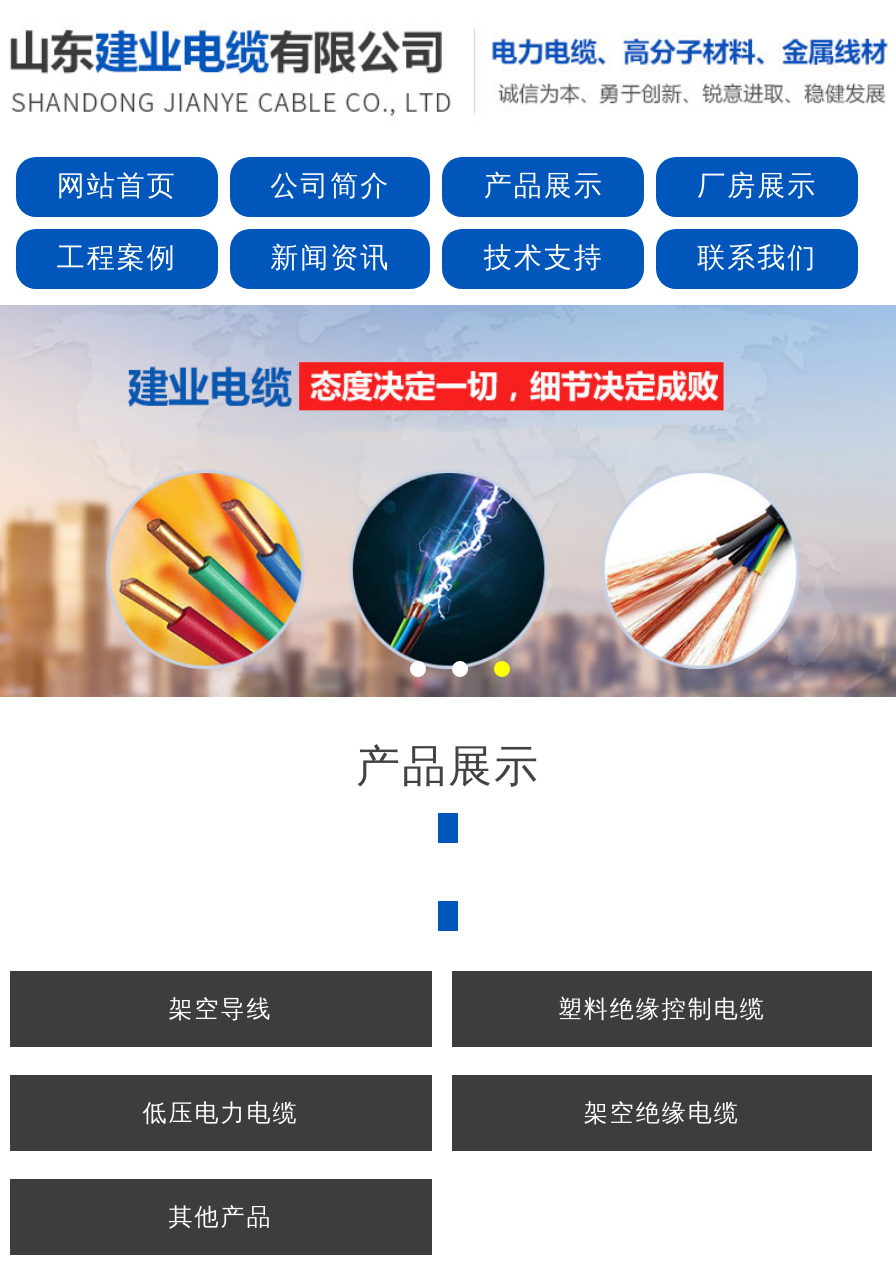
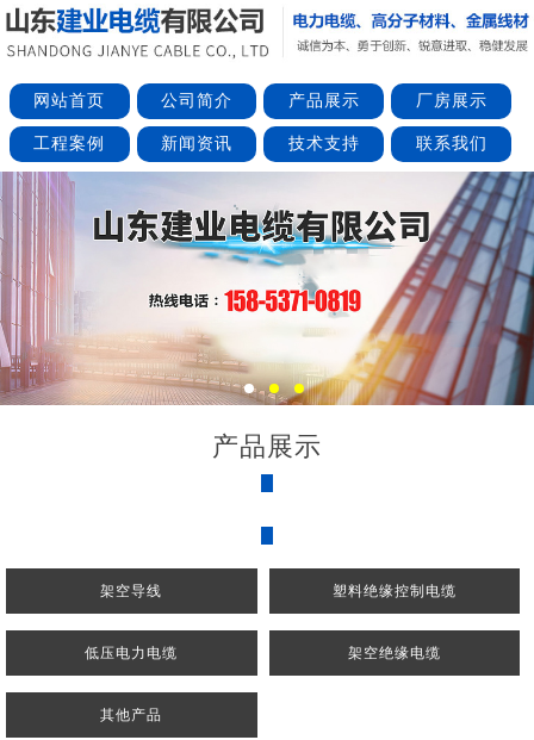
[6,305,890,697] [image] -> [4,172,530,405] [image]

